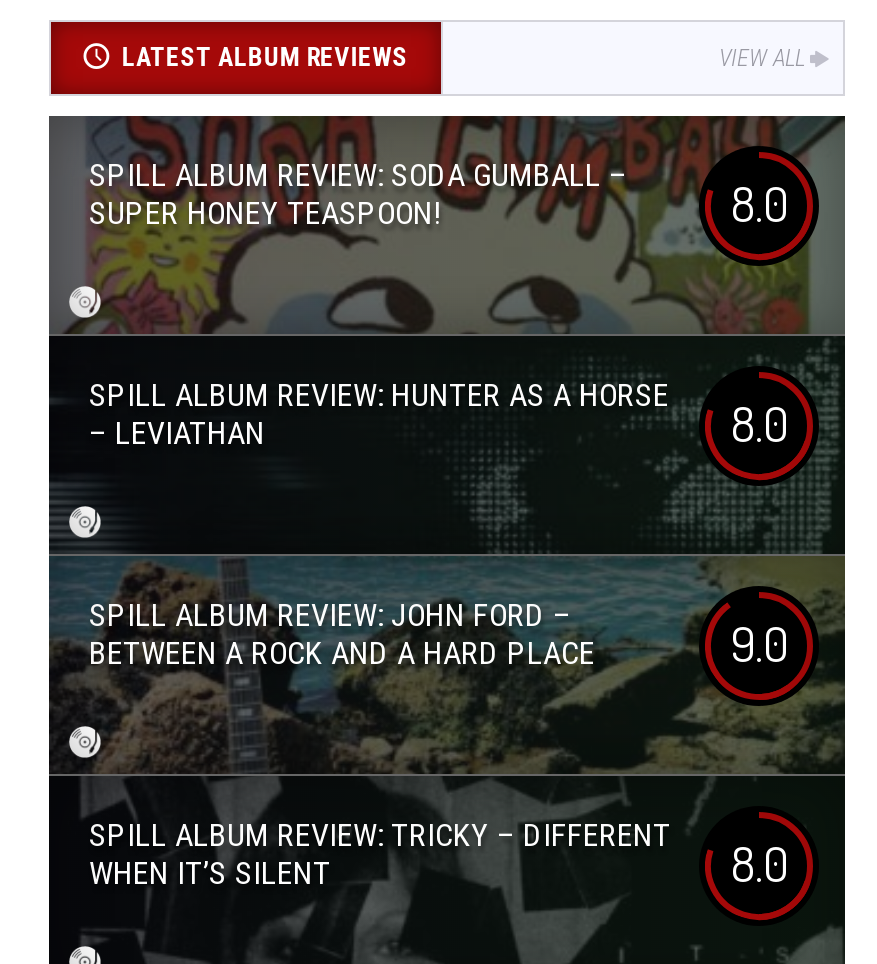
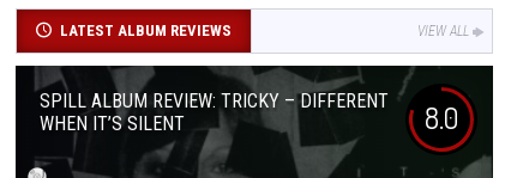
[49,116,845,776] [image] | SPILL ALBUM REVIEW: SODA GUMBALL – | SUPER HONEY TEASPOON! | 8.0 | SPILL ALBUM REVIEW: HUNTER AS A HORSE | – LEVIATHAN | 8.0 | SPILL ALBUM REVIEW: JOHN FORD – | BETWEEN A ROCK AND A HARD PLACE | 9.0 -> none

